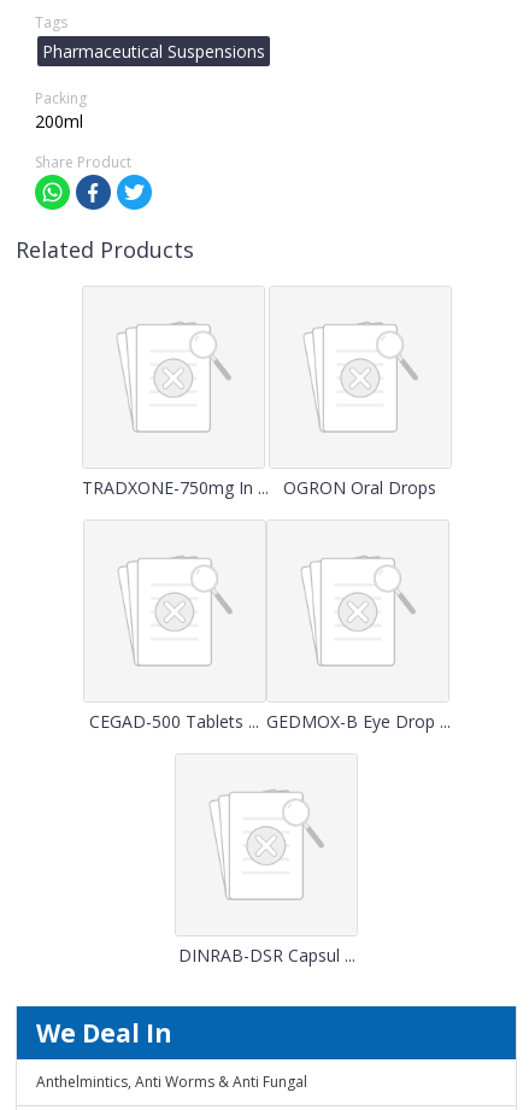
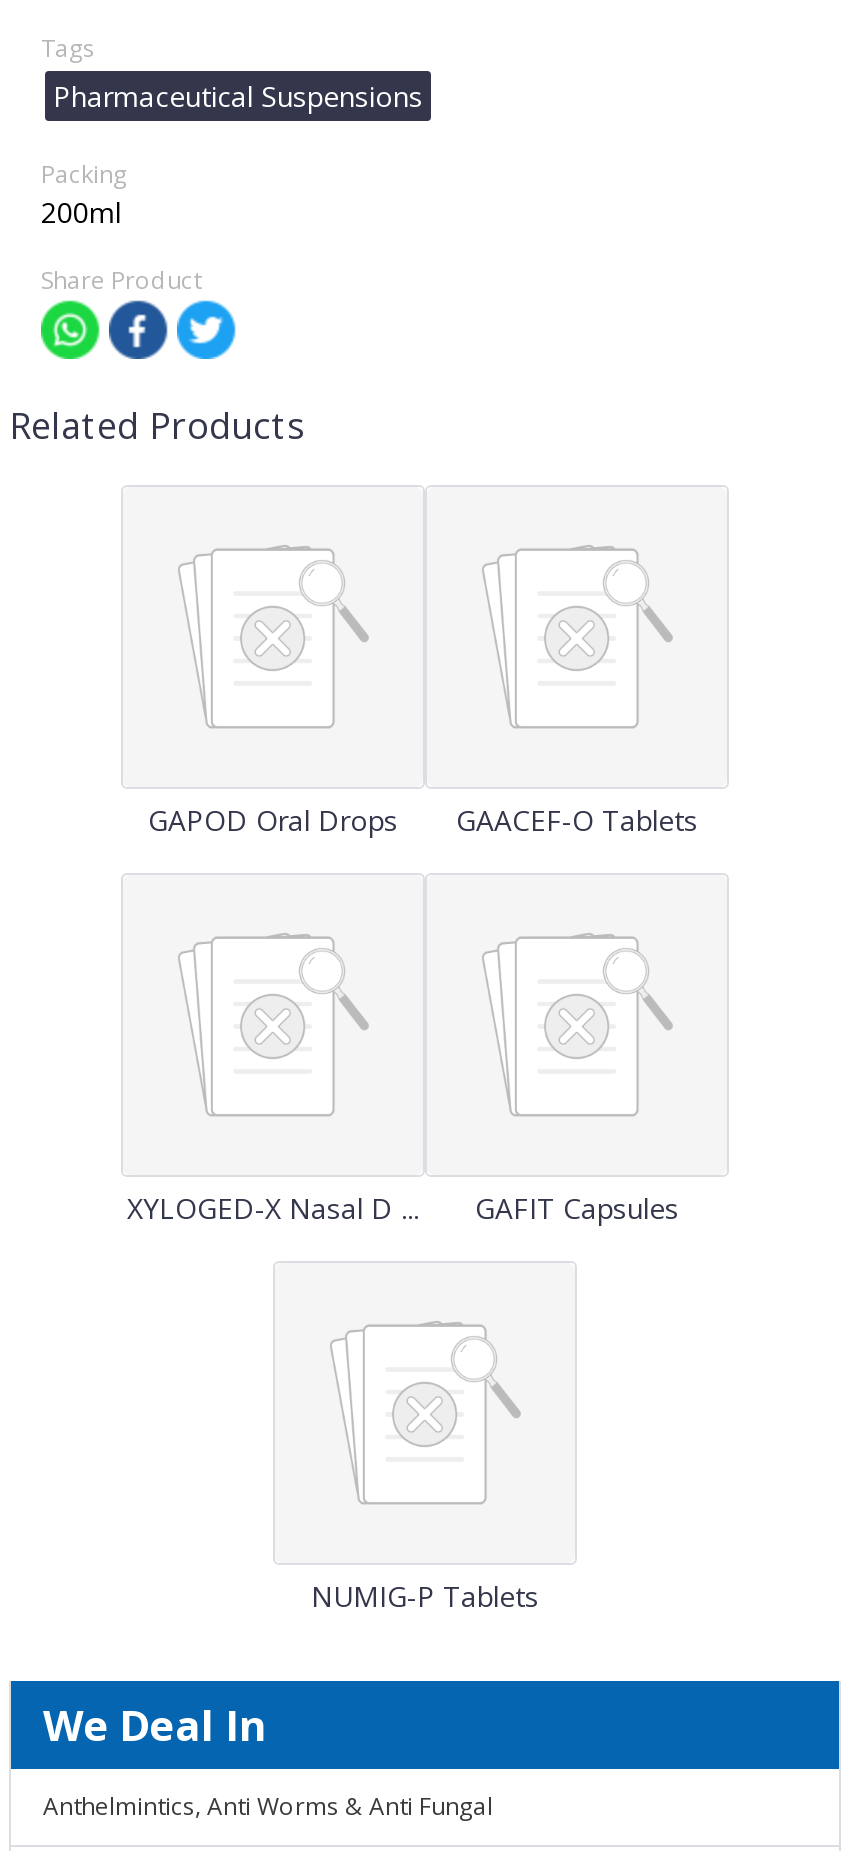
[81,476,436,499] TRADXONE-750mg In ... | OGRON Oral Drops -> [148,801,698,839] GAPOD Oral Drops | GAACEF-O Tablets
[89,710,450,733] CEGAD-500 Tablets ... GEDMOX-B Eye Drop ... -> [127,1189,679,1227] XYLOGED-X Nasal D ... | GAFIT Capsules
[178,944,355,967] DINRAB-DSR Capsul ... -> [311,1577,539,1615] NUMIG-P Tablets

